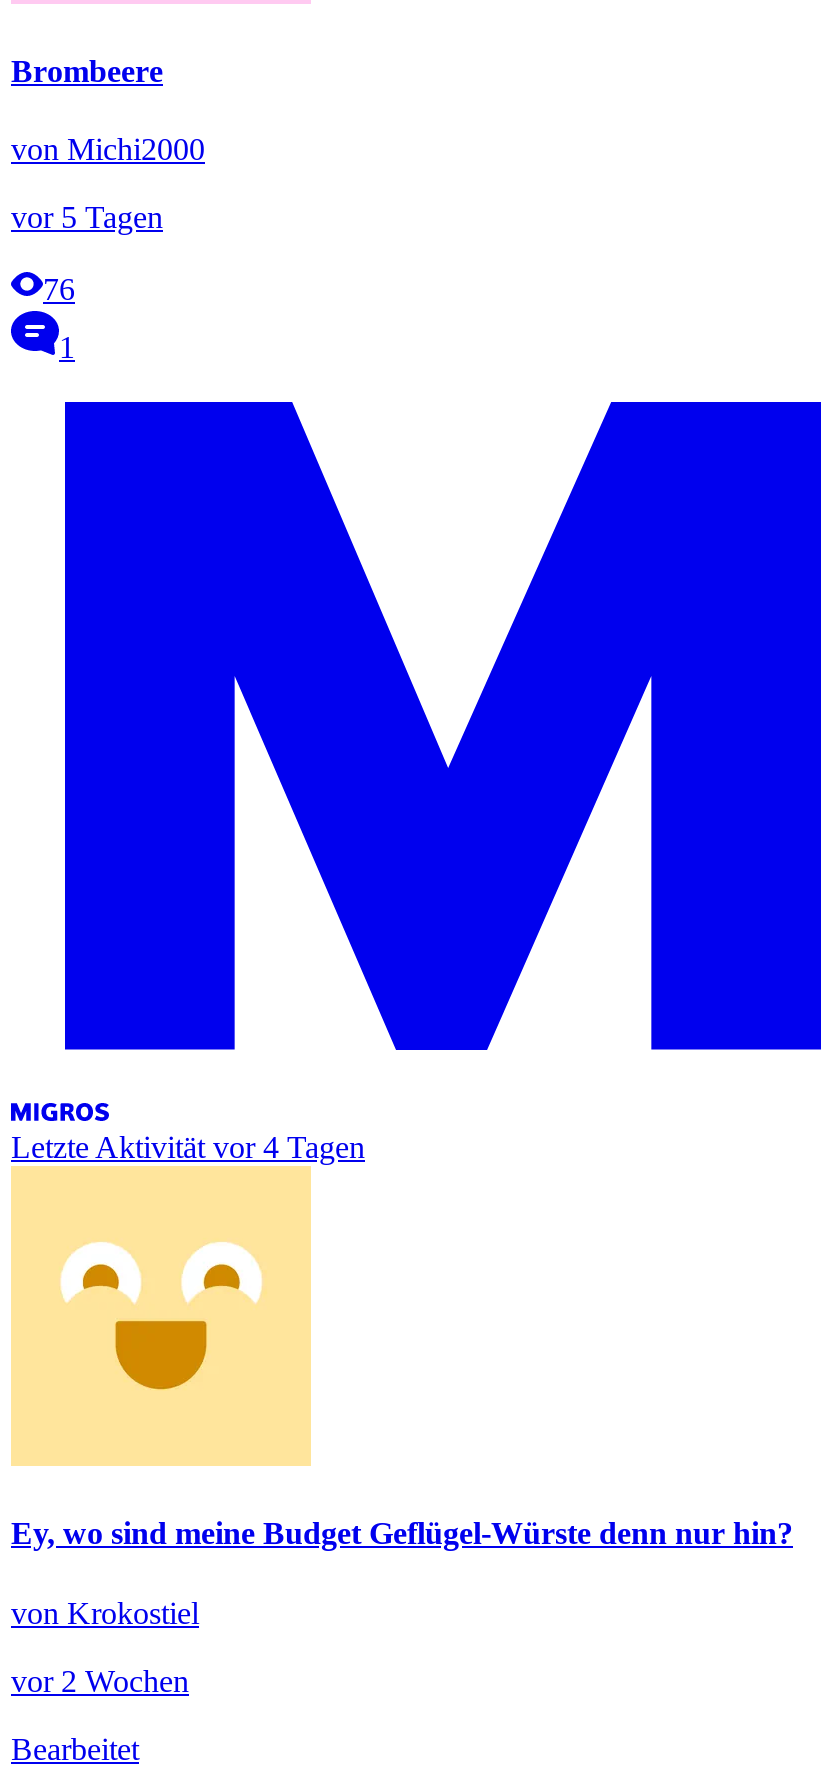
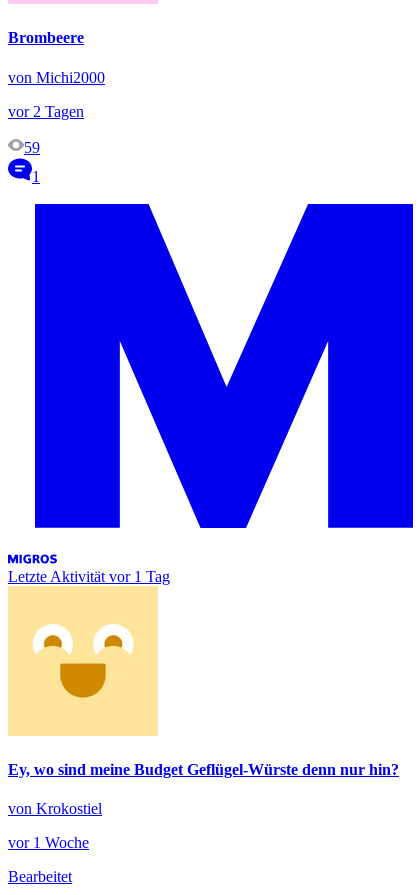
[11,200,163,234] vor 5 Tagen -> [8,103,84,120] vor 2 Tagen
[43,272,75,306] 76 -> [24,139,40,156] 59
[11,1130,365,1164] Letzte Aktivität vor 4 Tagen -> [8,568,170,585] Letzte Aktivität vor 1 Tag
[11,1663,189,1697] vor 2 Wochen -> [8,834,89,851] vor 1 Woche

